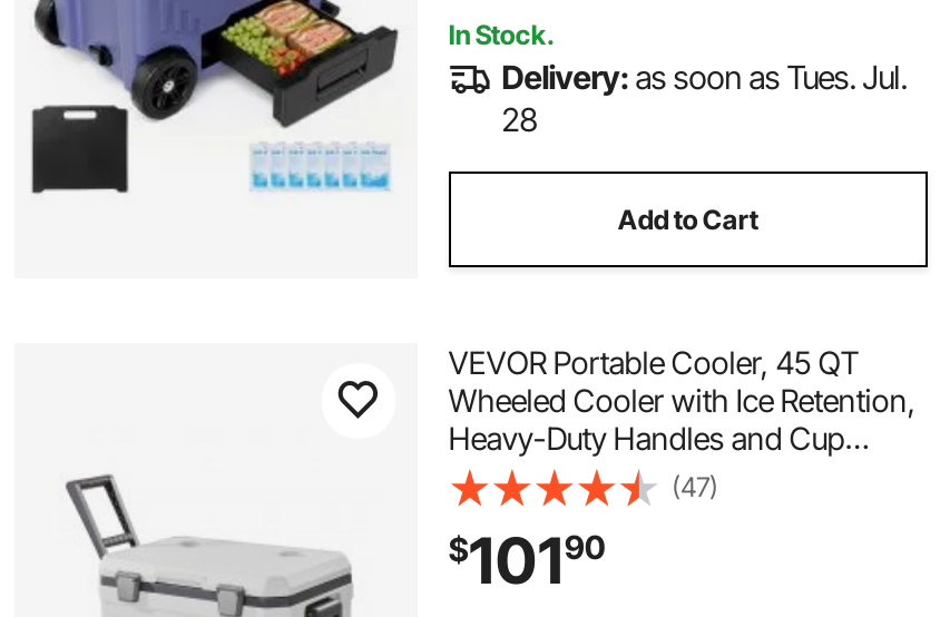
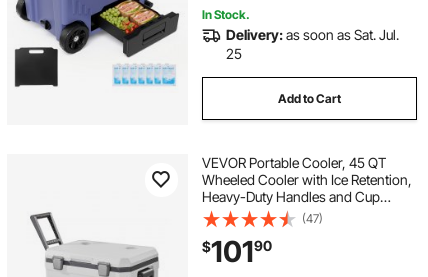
[502,57,907,95] Delivery: as soon as Tues. Jul. -> [226,26,399,43] Delivery: as soon as Sat. Jul.
[502,100,537,138] 28 -> [226,45,242,62] 25

